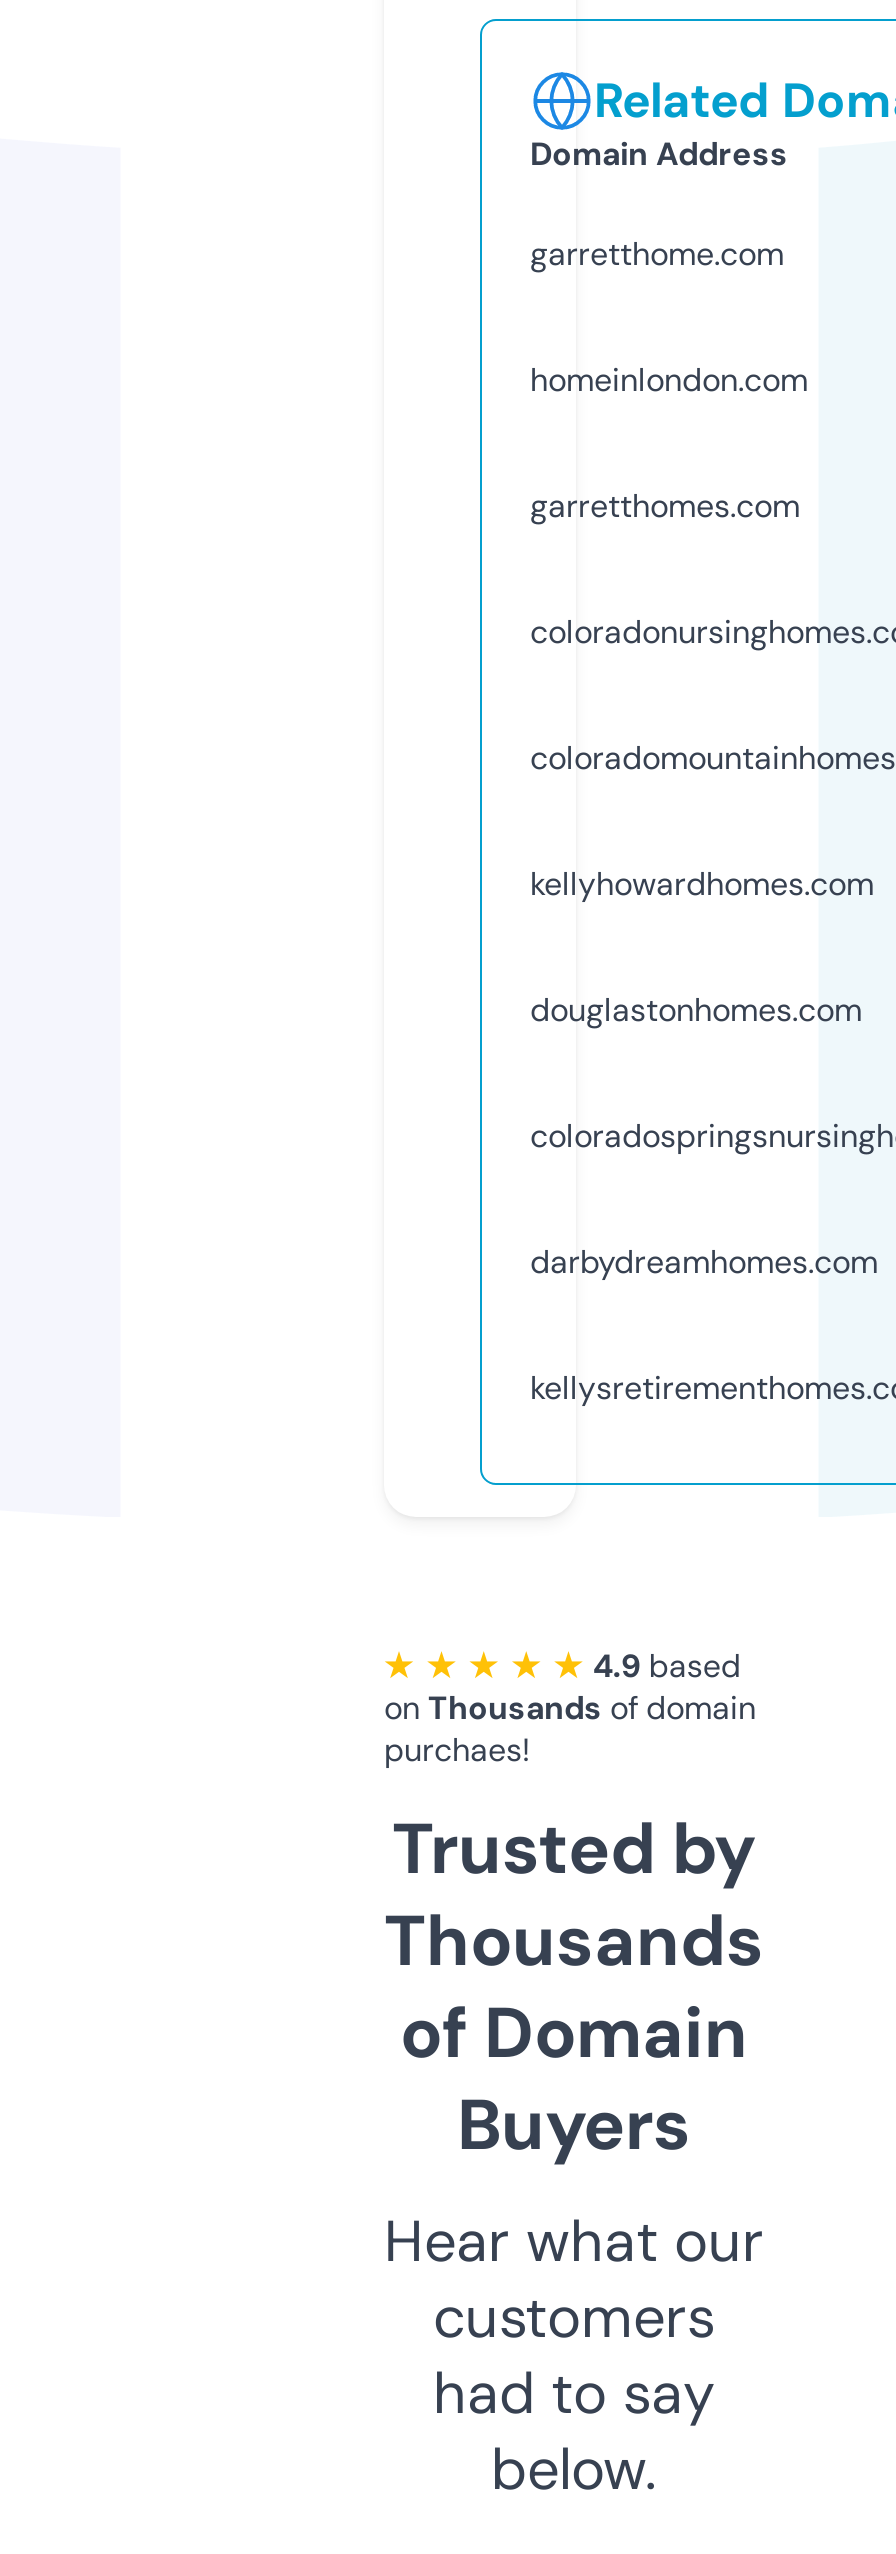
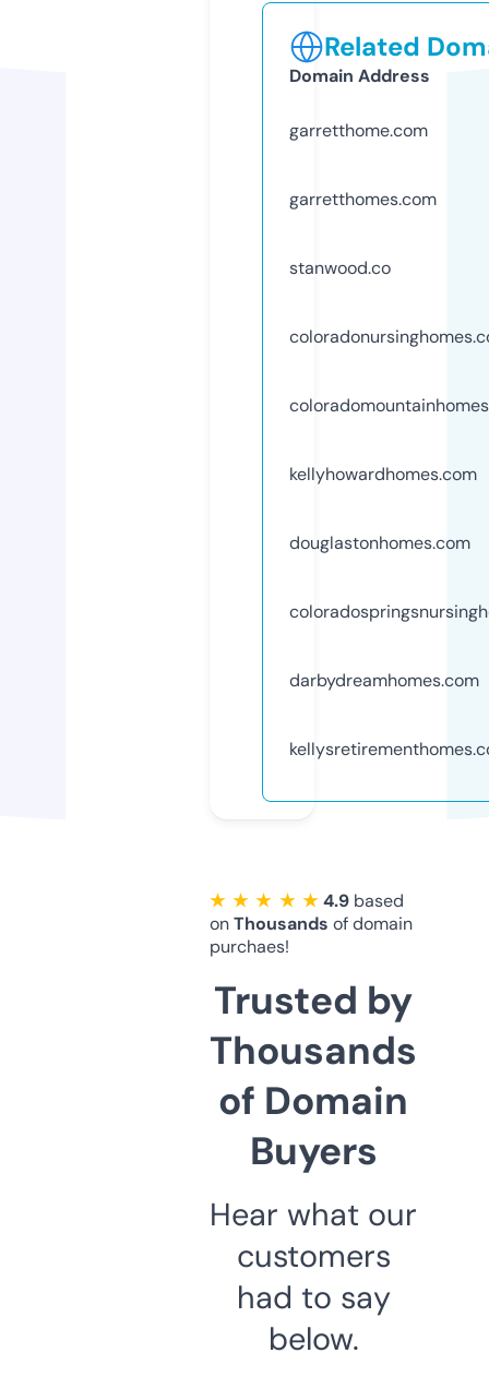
[530,359,808,401] homeinlondon.com -> none
moved [530,485,800,527] -> [289,187,437,210]: garretthomes.com
none -> [289,256,391,279] stanwood.co

